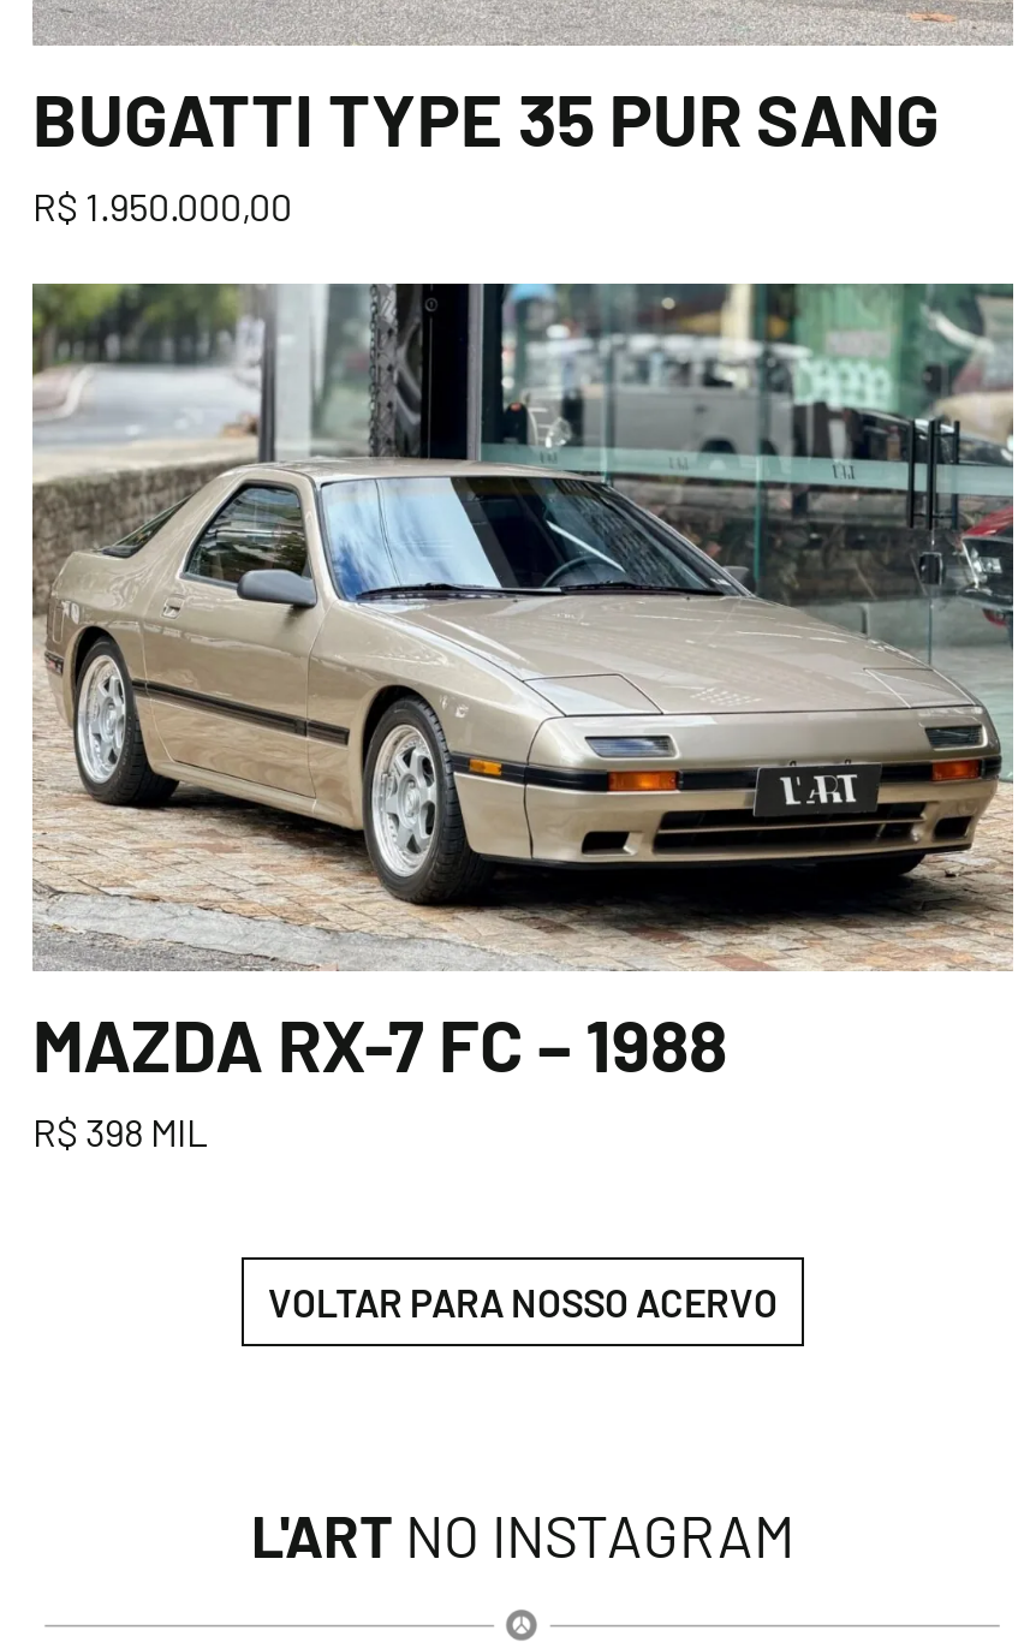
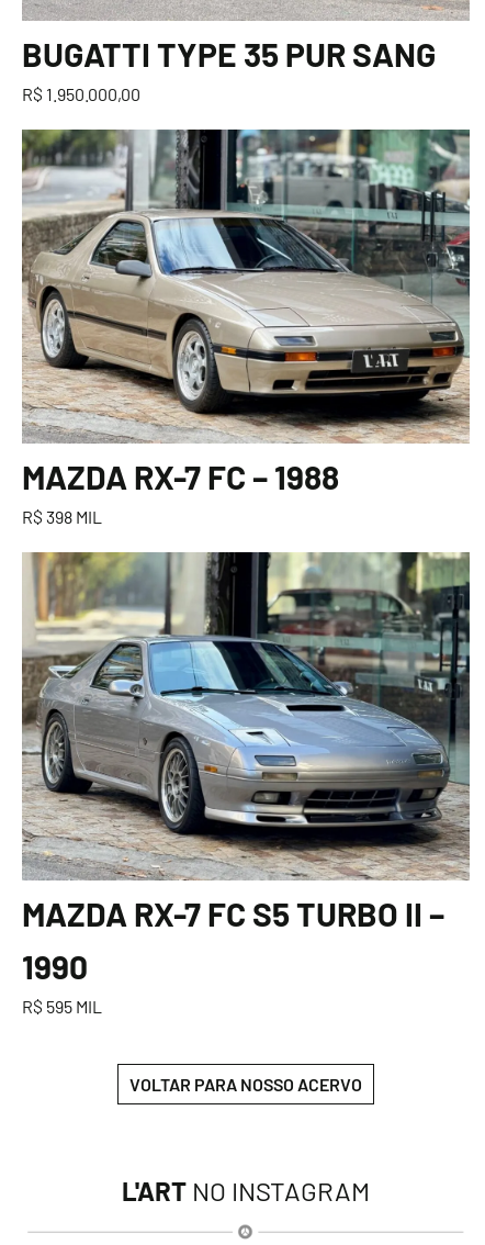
none -> [22,551,471,1017] [image] | MAZDA RX-7 FC S5 TURBO II – | 1990 | R$ 595 MIL

